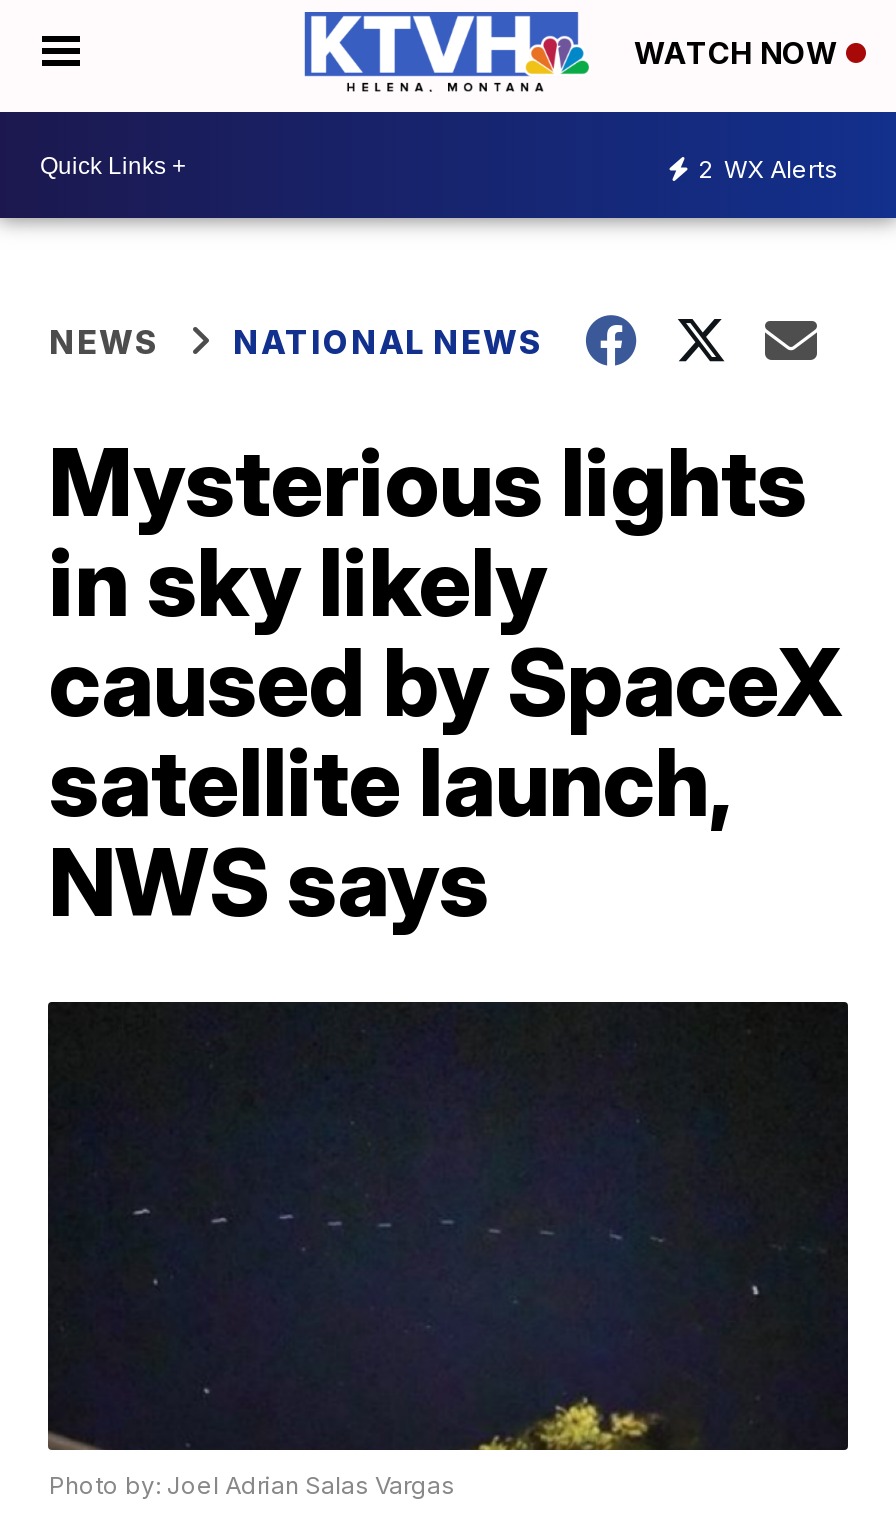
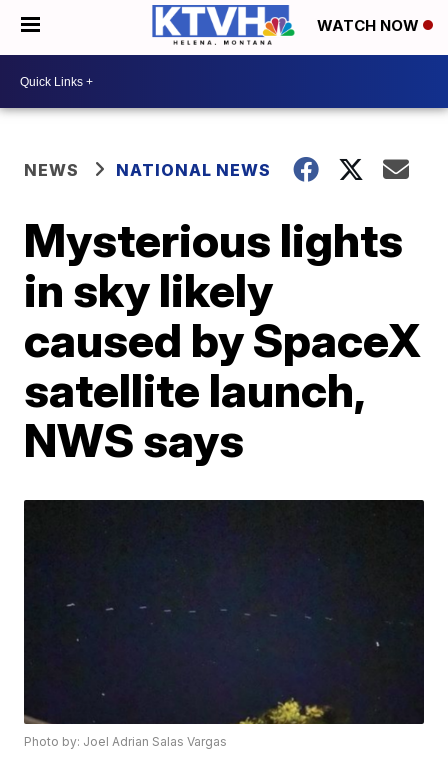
[698,153,838,183] 2 WX Alerts -> none

